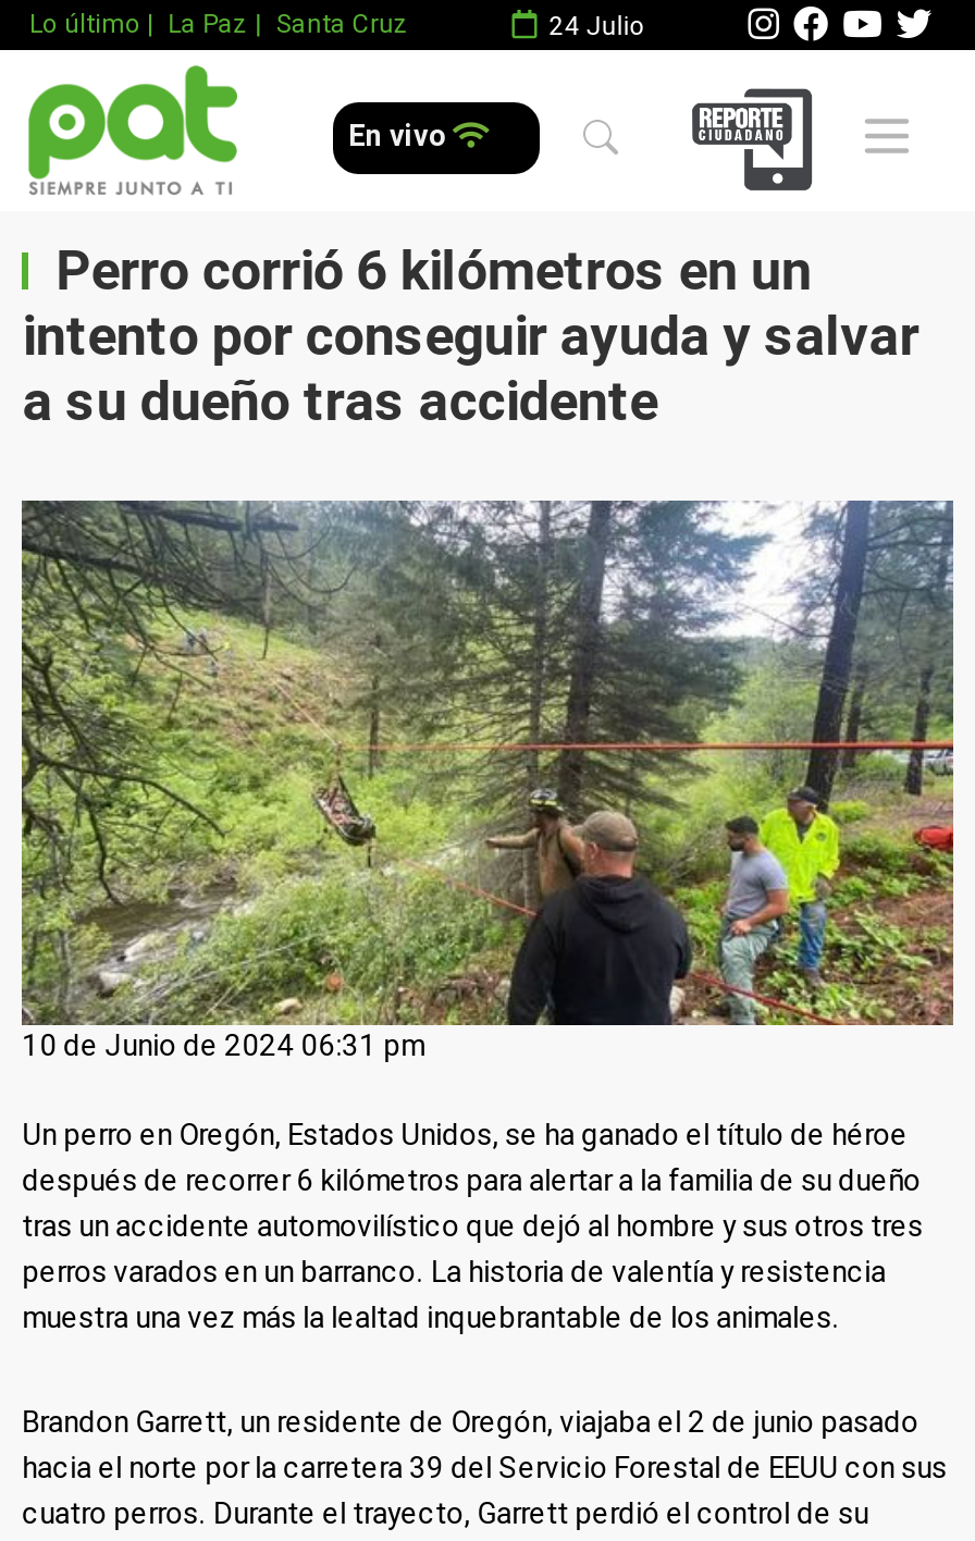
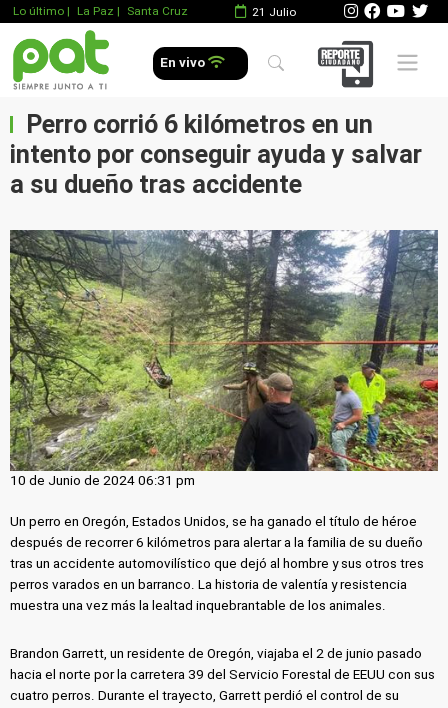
[536,11,645,41] 24 Julio -> [246,5,296,19] 21 Julio

